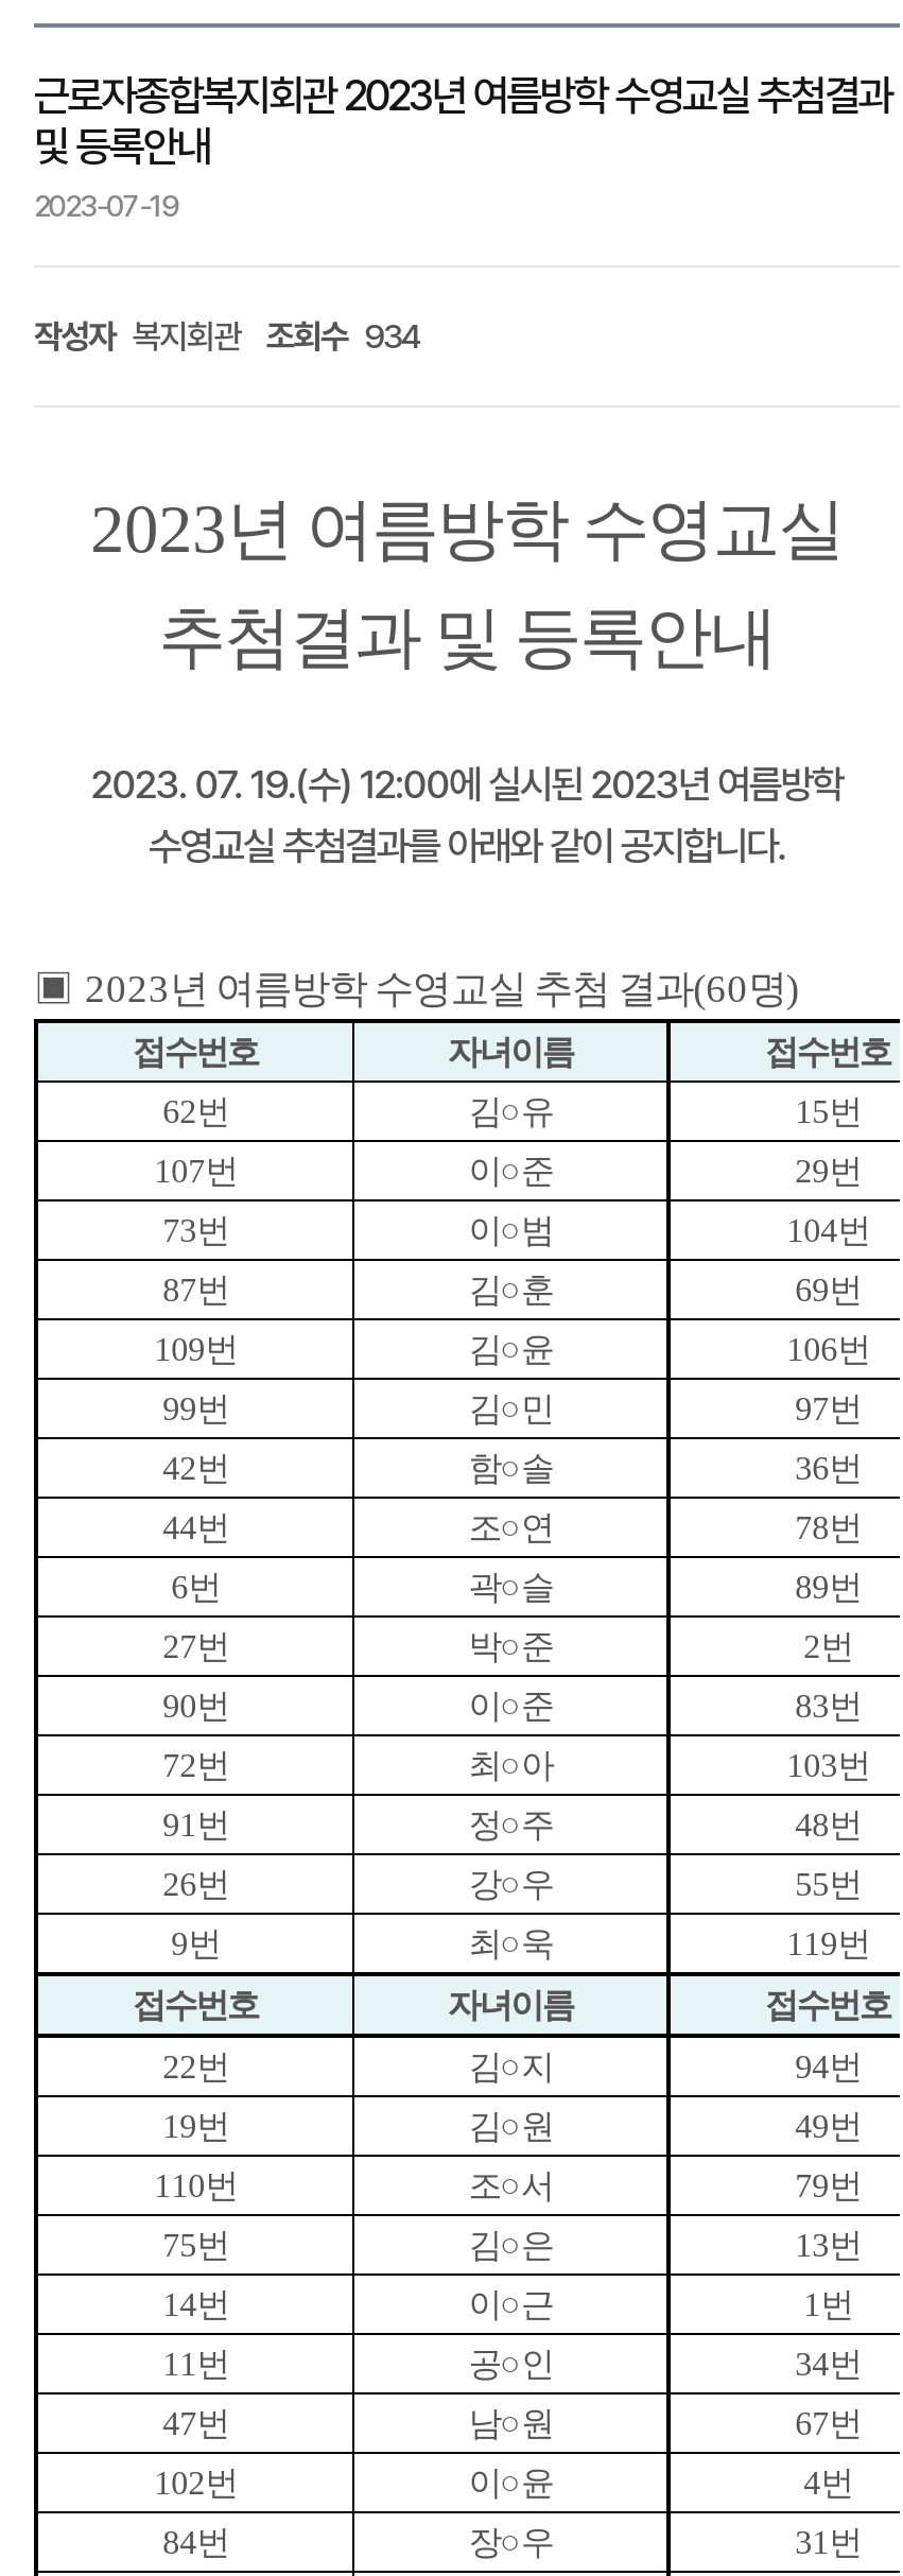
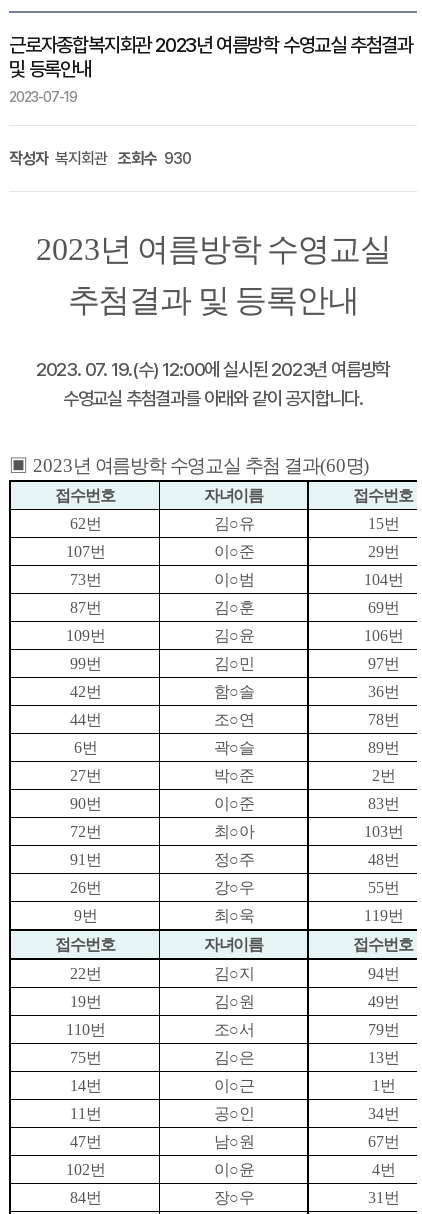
[34,316,422,356] 작성자 복지회관 조회수 934 -> [9,149,191,168] 작성자 복지회관 조회수 930

